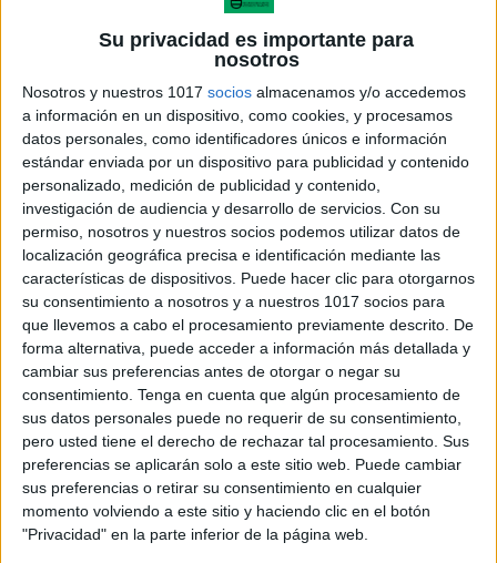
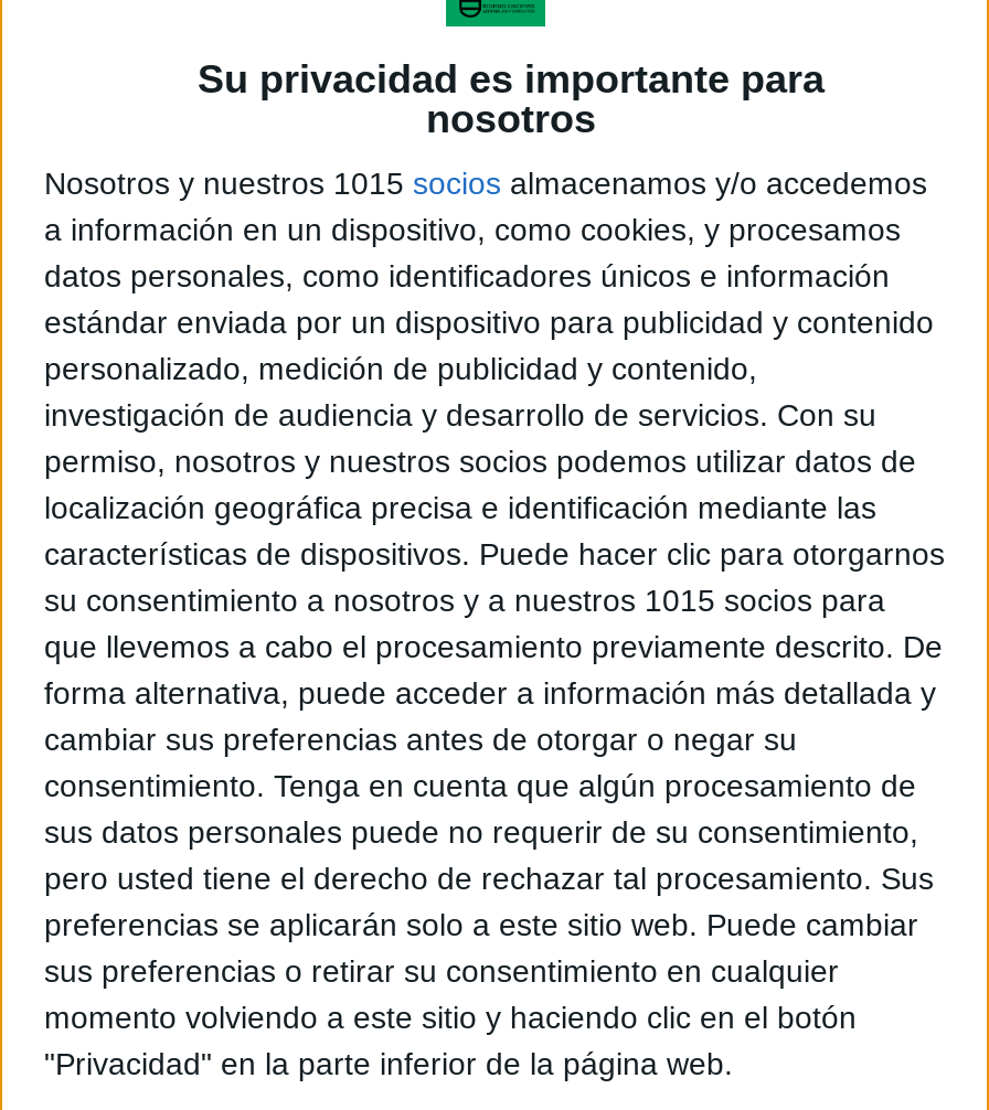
[22,83,466,100] Nosotros y nuestros 1017 socios almacenamos y/o accedemos -> [44,165,927,200] Nosotros y nuestros 1015 socios almacenamos y/o accedemos
[22,292,445,310] su consentimiento a nosotros y a nuestros 1017 socios para -> [44,582,885,617] su consentimiento a nosotros y a nuestros 1015 socios para

